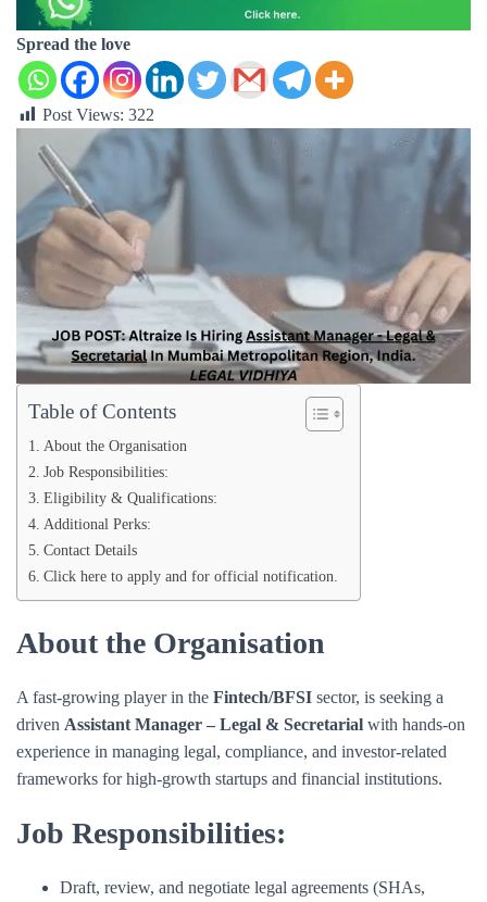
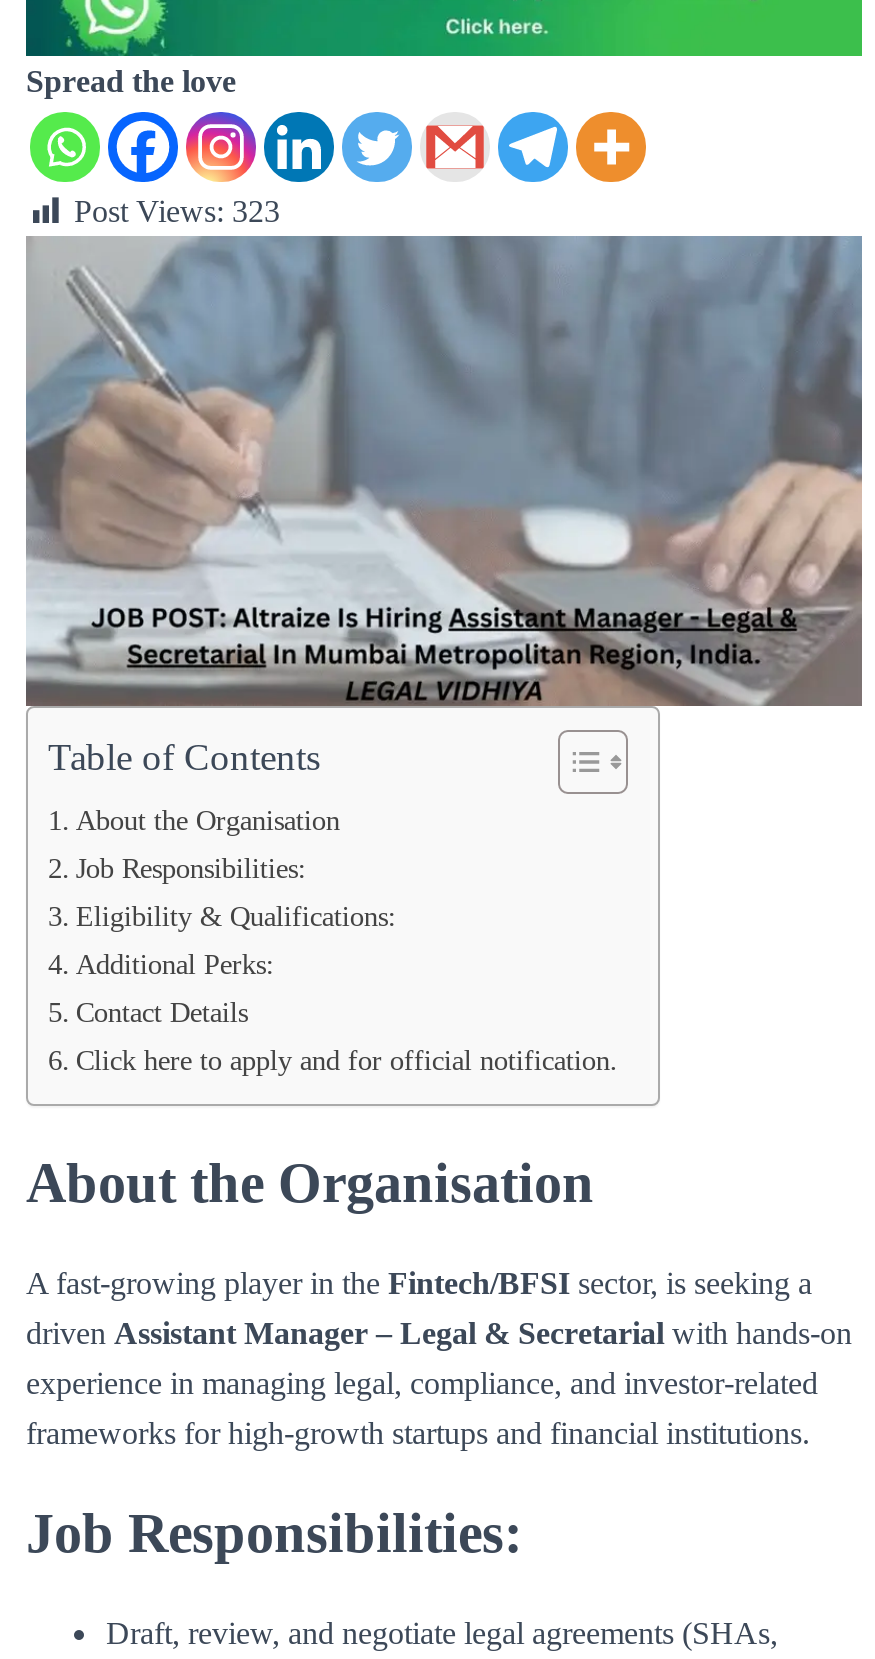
[42,105,154,124] Post Views: 322 -> [74,194,280,228] Post Views: 323

